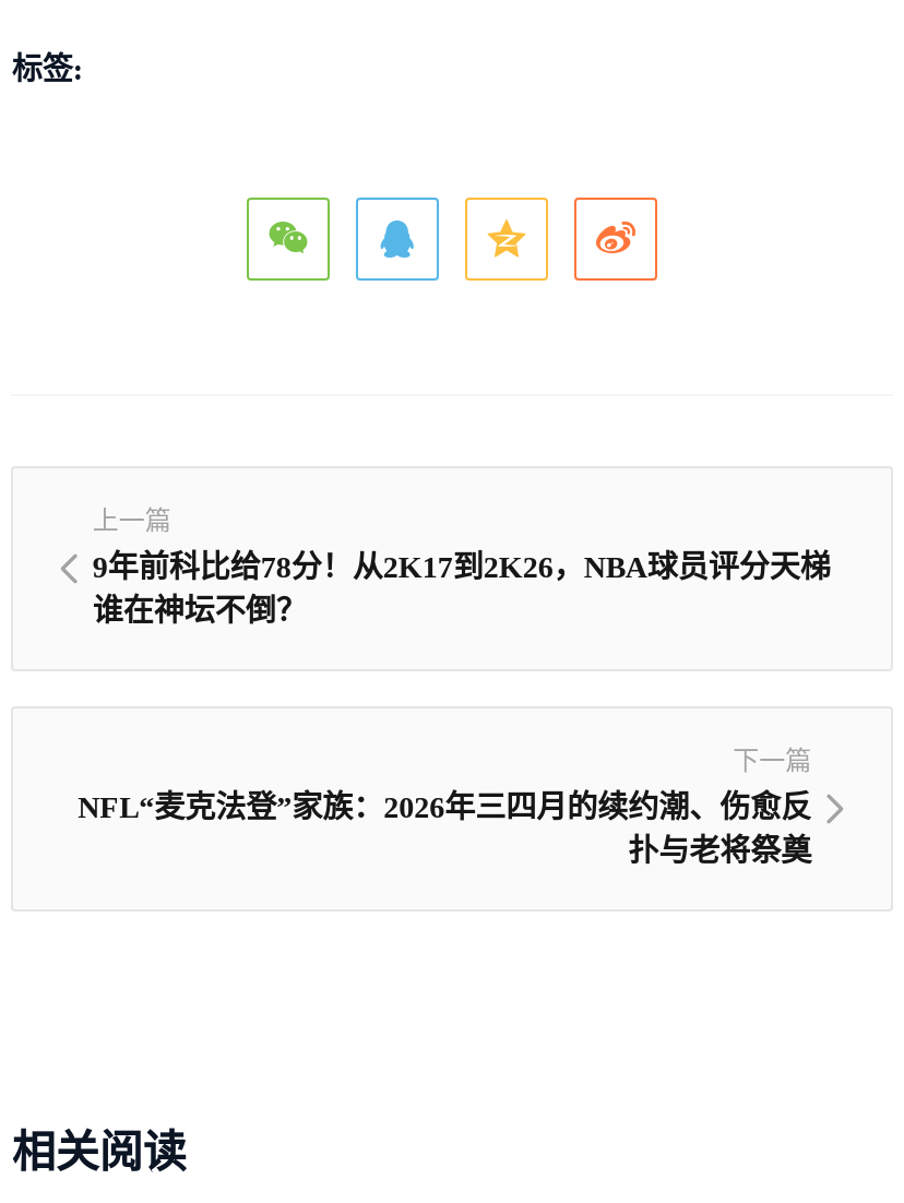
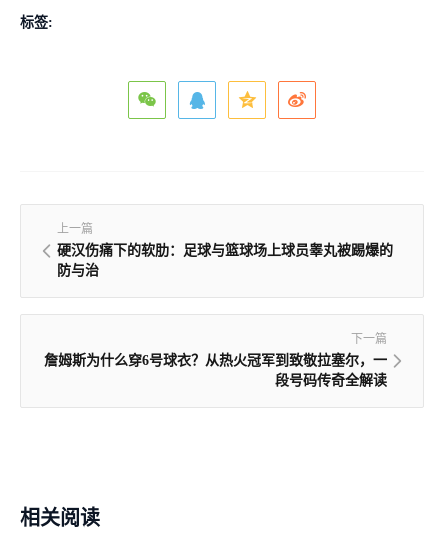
[93,552,831,628] 9年前科比给78分！从2K17到2K26，NBA球员评分天梯 | 谁在神坛不倒？ -> [57,243,393,278] 硬汉伤痛下的软肋：足球与篮球场上球员睾丸被踢爆的 | 防与治
[78,792,811,868] NFL“麦克法登”家族：2026年三四月的续约潮、伤愈反 | 扑与老将祭奠 -> [44,353,387,388] 詹姆斯为什么穿6号球衣？从热火冠军到致敬拉塞尔，一 | 段号码传奇全解读

